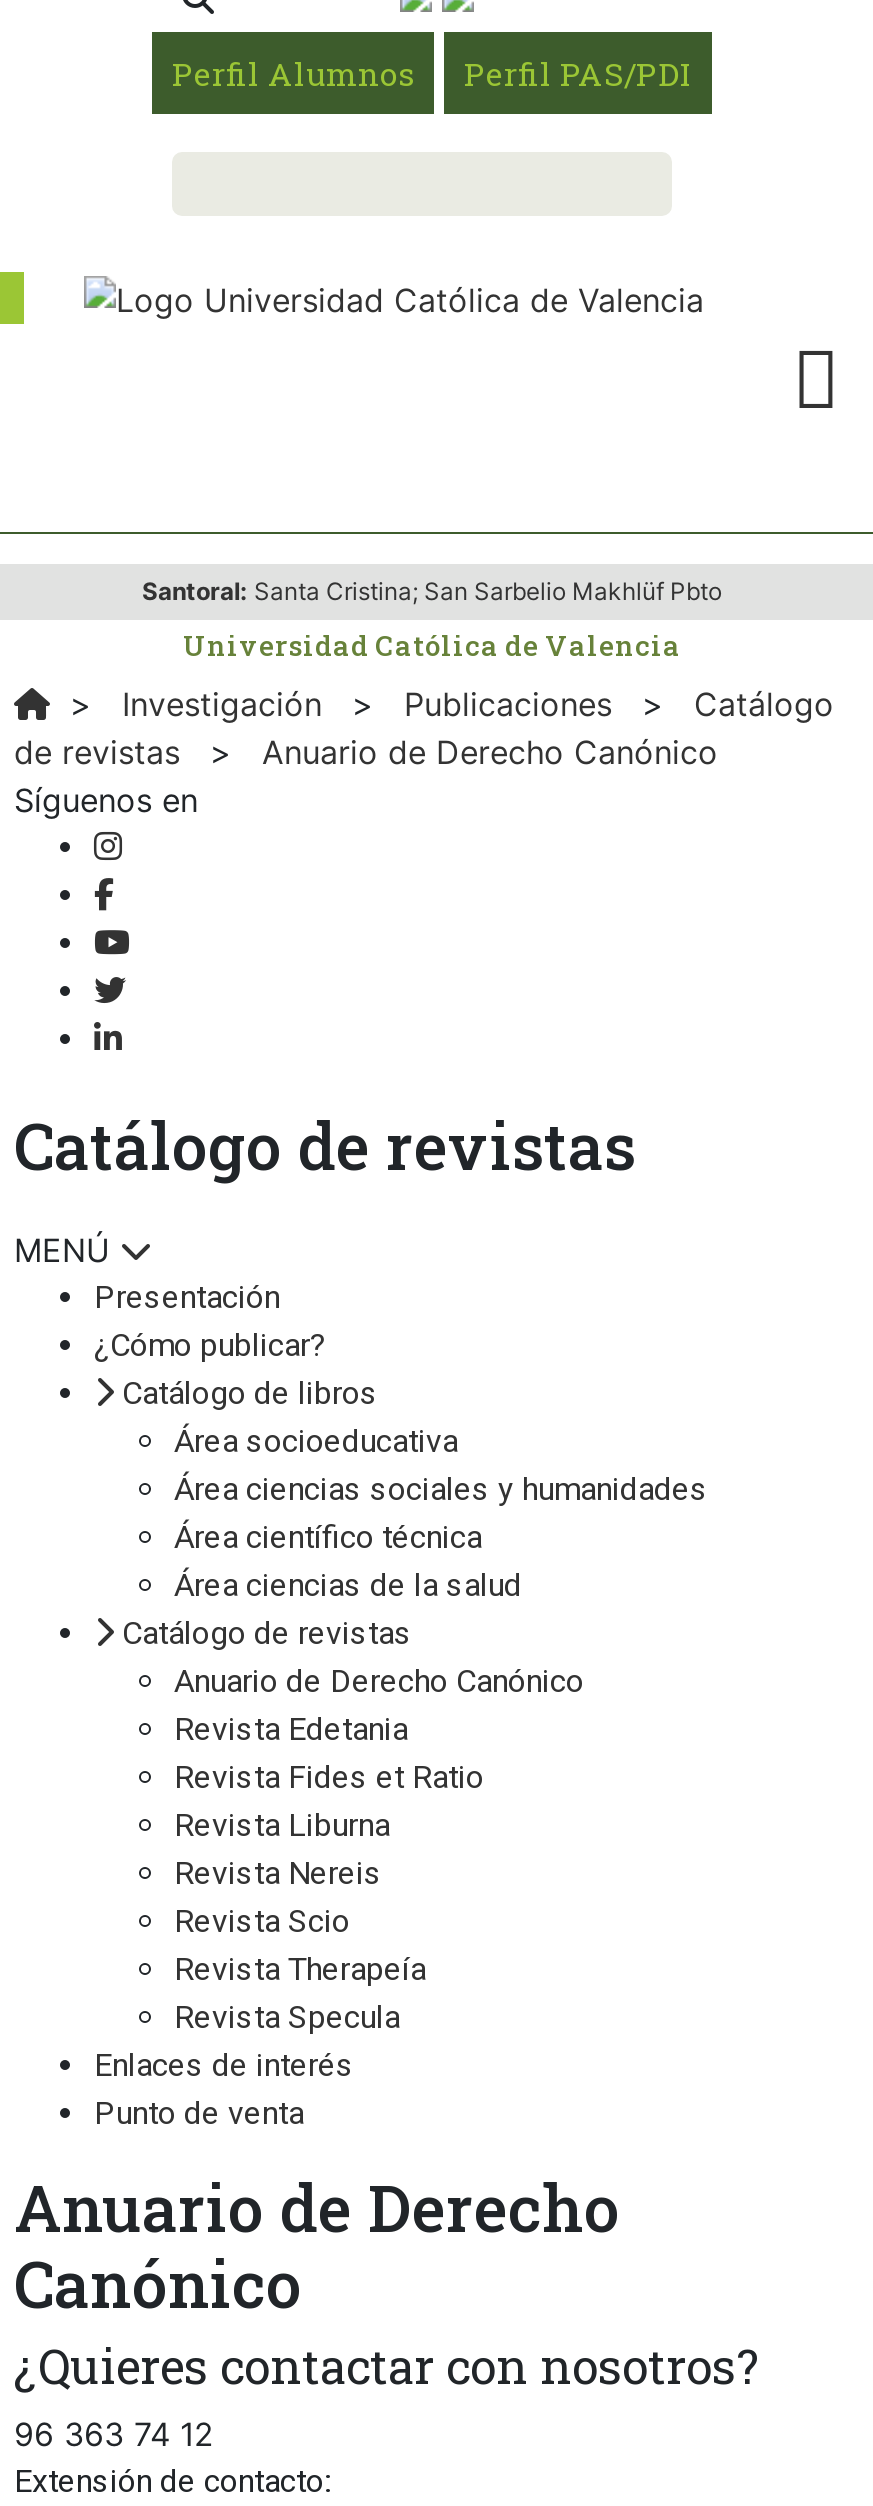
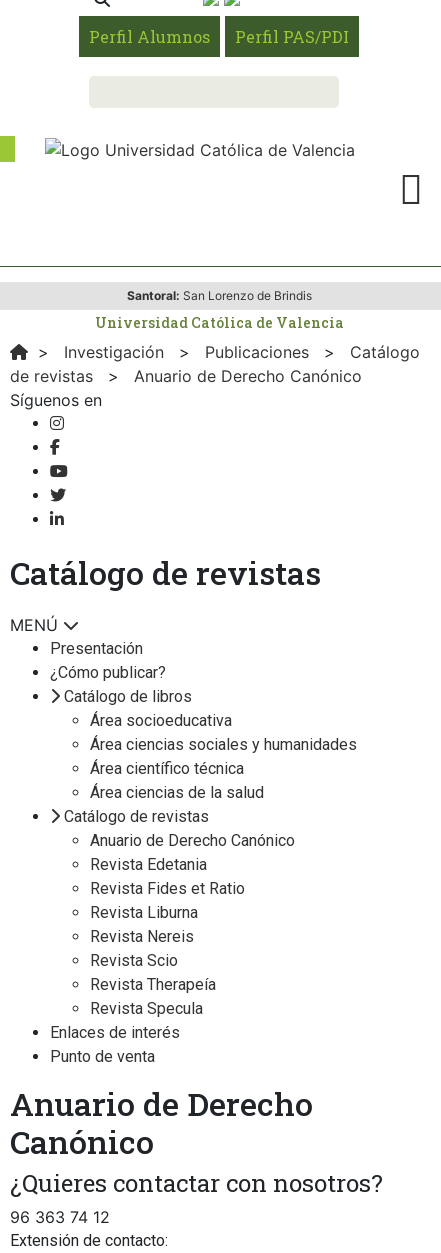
[142,576,722,606] Santoral: Santa Cristina; San Sarbelio Makhlüf Pbto -> [126,288,311,303] Santoral: San Lorenzo de Brindis

